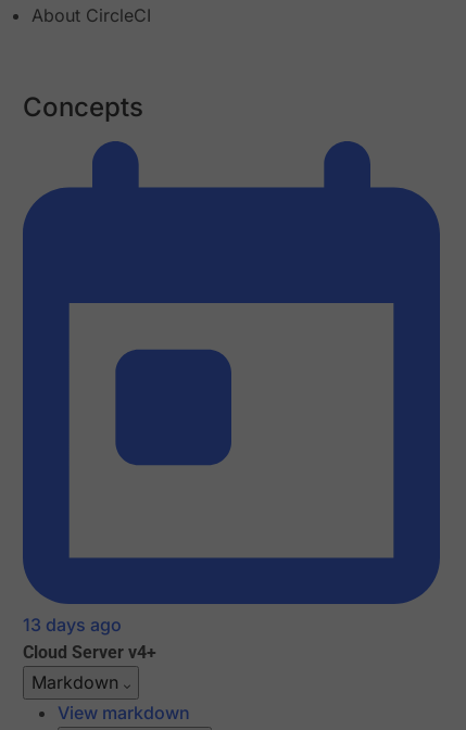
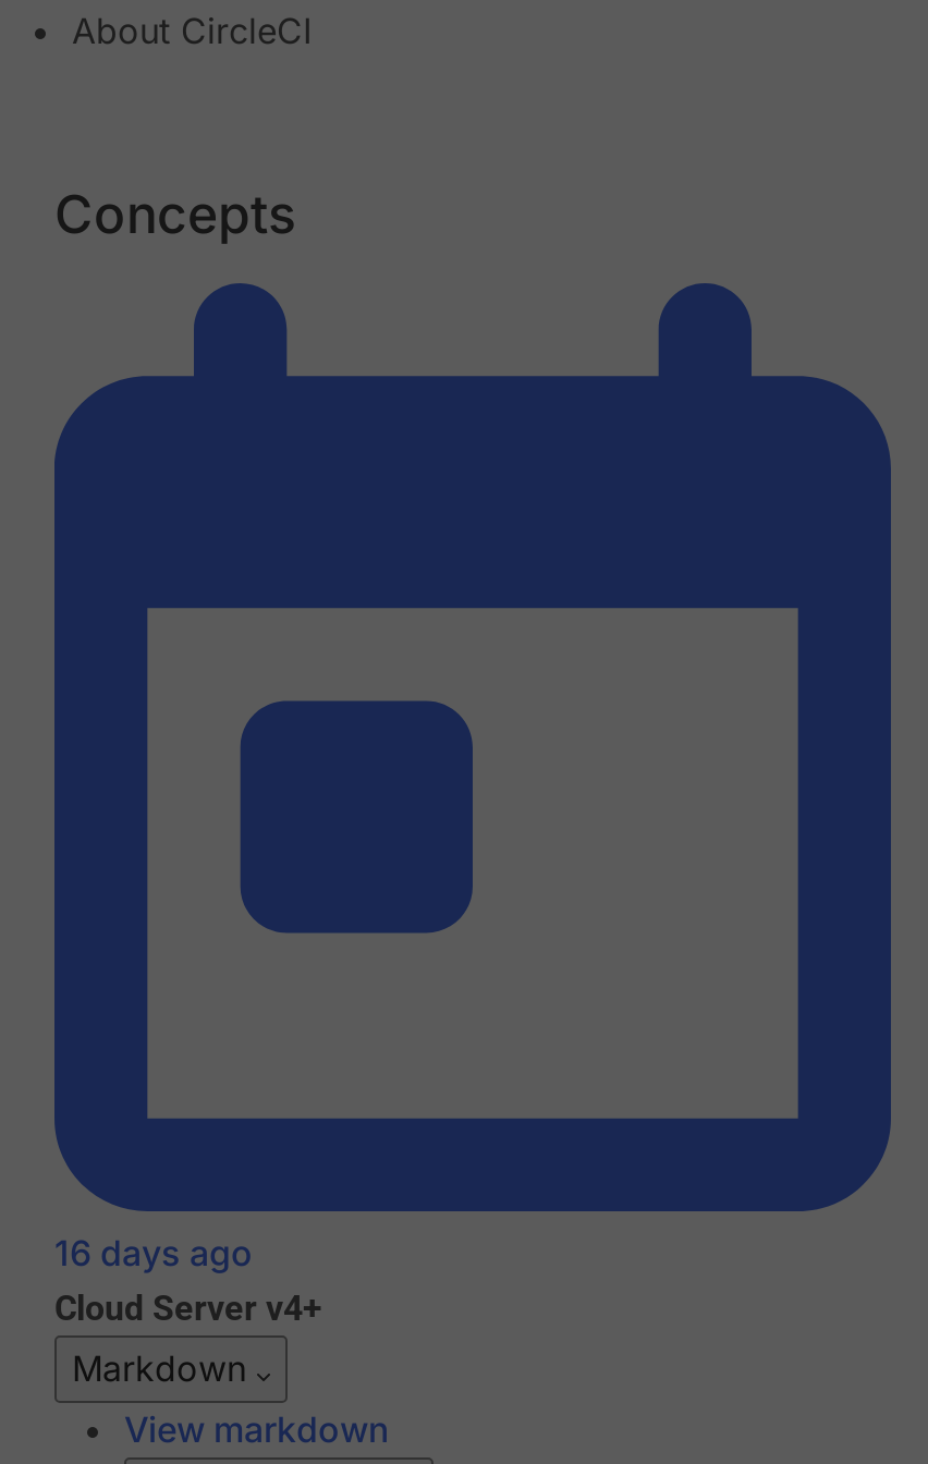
[23,614,122,636] 13 days ago -> [54,1232,253,1276] 16 days ago

